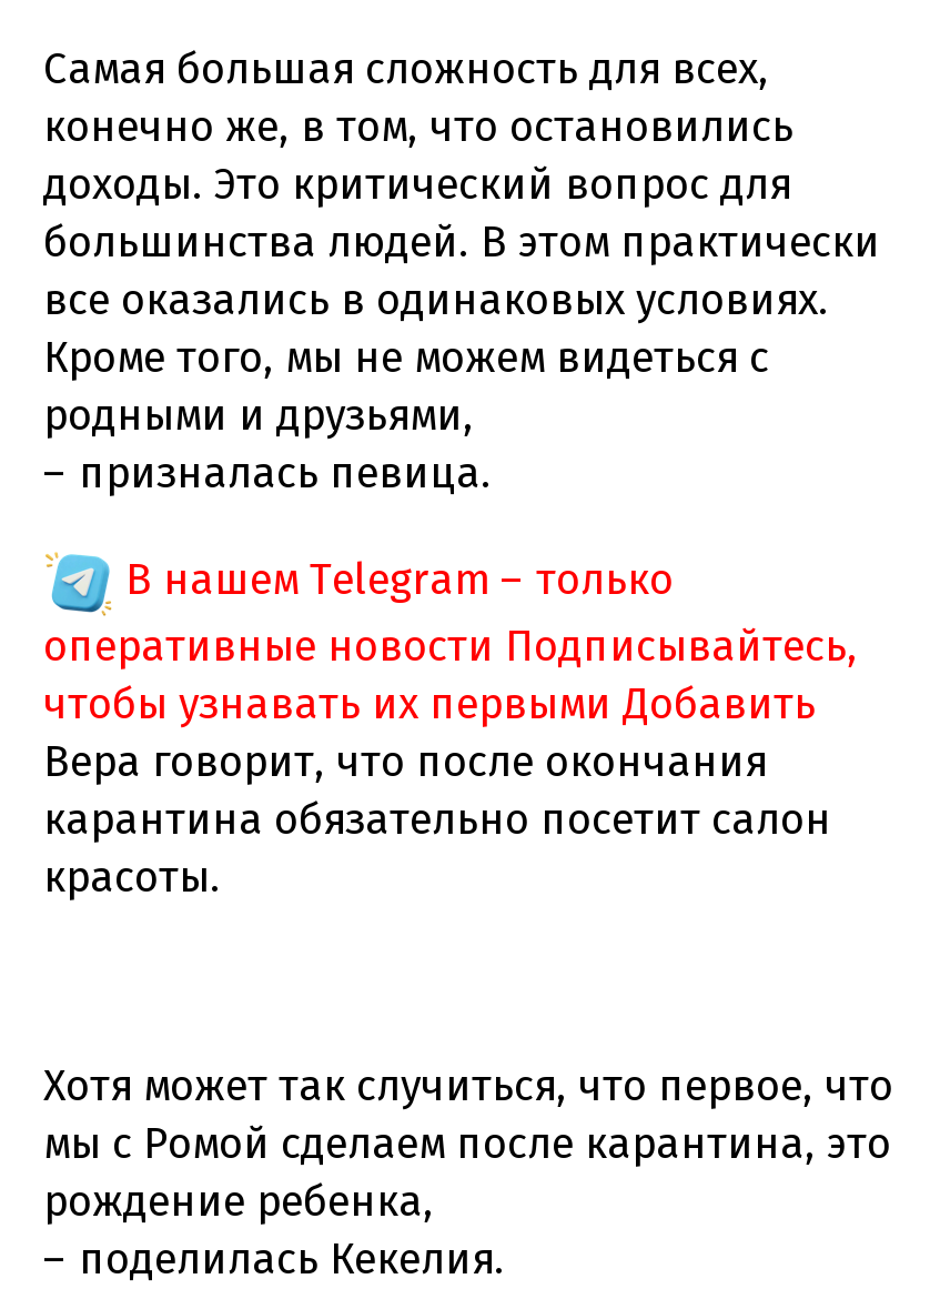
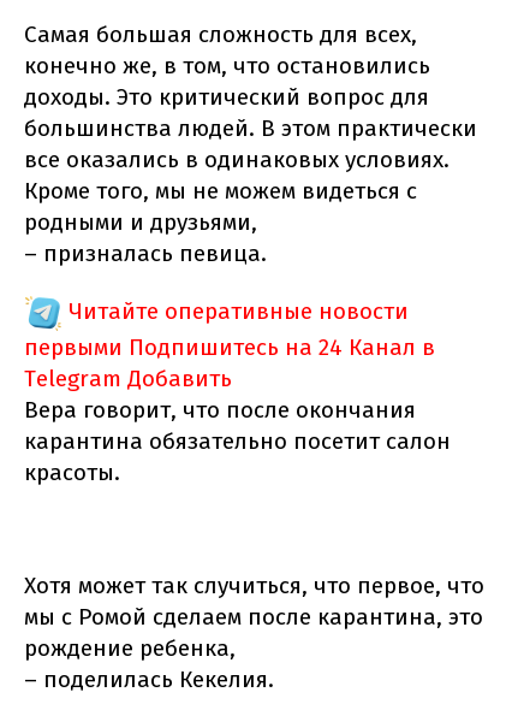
[43,553,858,729] В нашем Telegram – только | оперативные новости Подписывайтесь, | чтобы узнавать их первыми Добавить -> [24,297,435,392] Читайте оперативные новости | первыми Подпишитесь на 24 Канал в | Telegram Добавить

